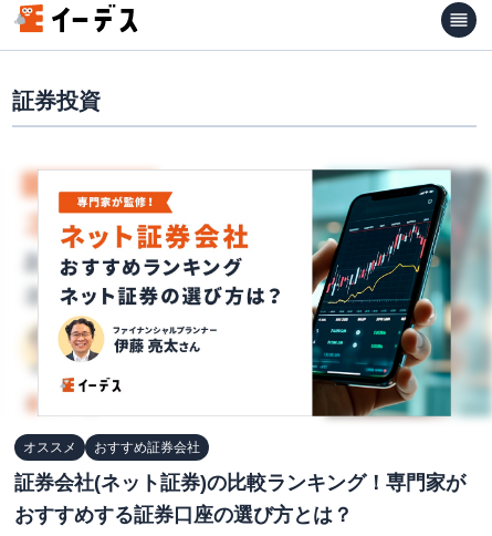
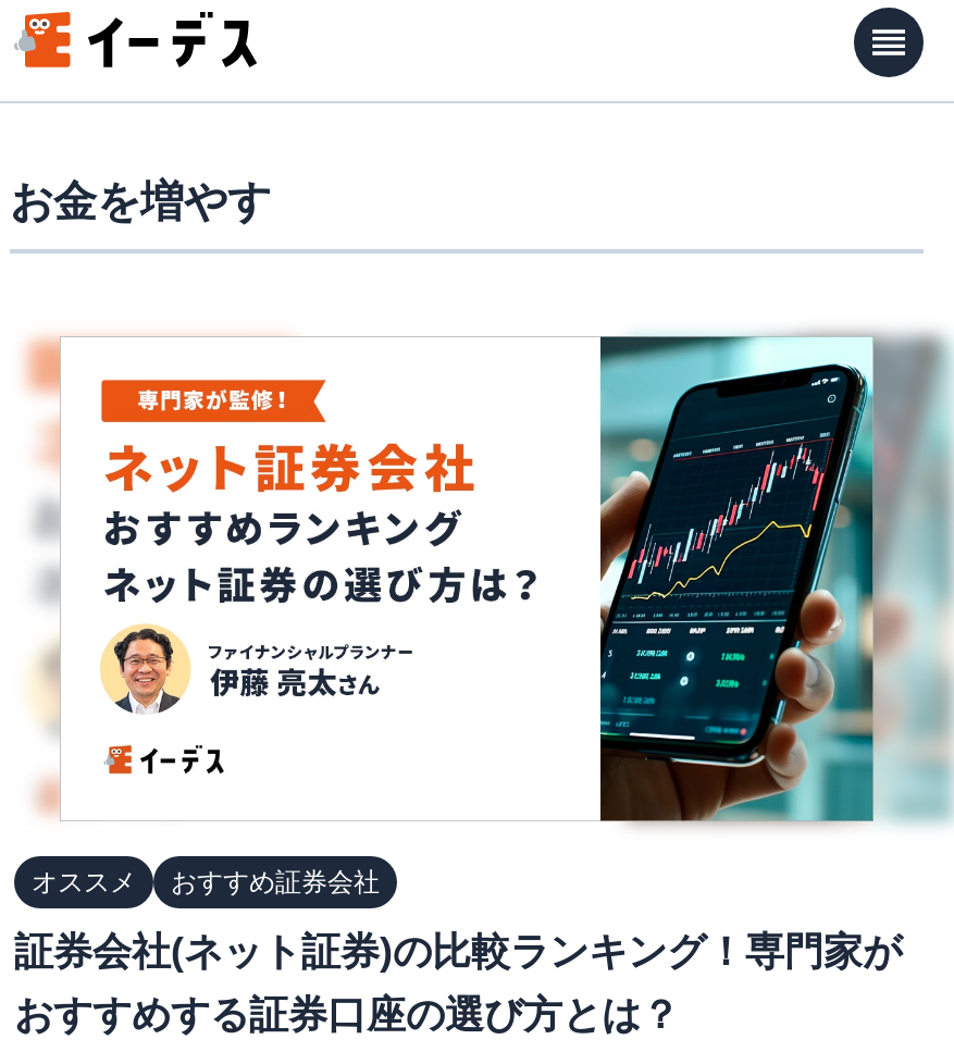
[12,89,101,113] 証券投資 -> [10,177,271,225] お金を増やす

